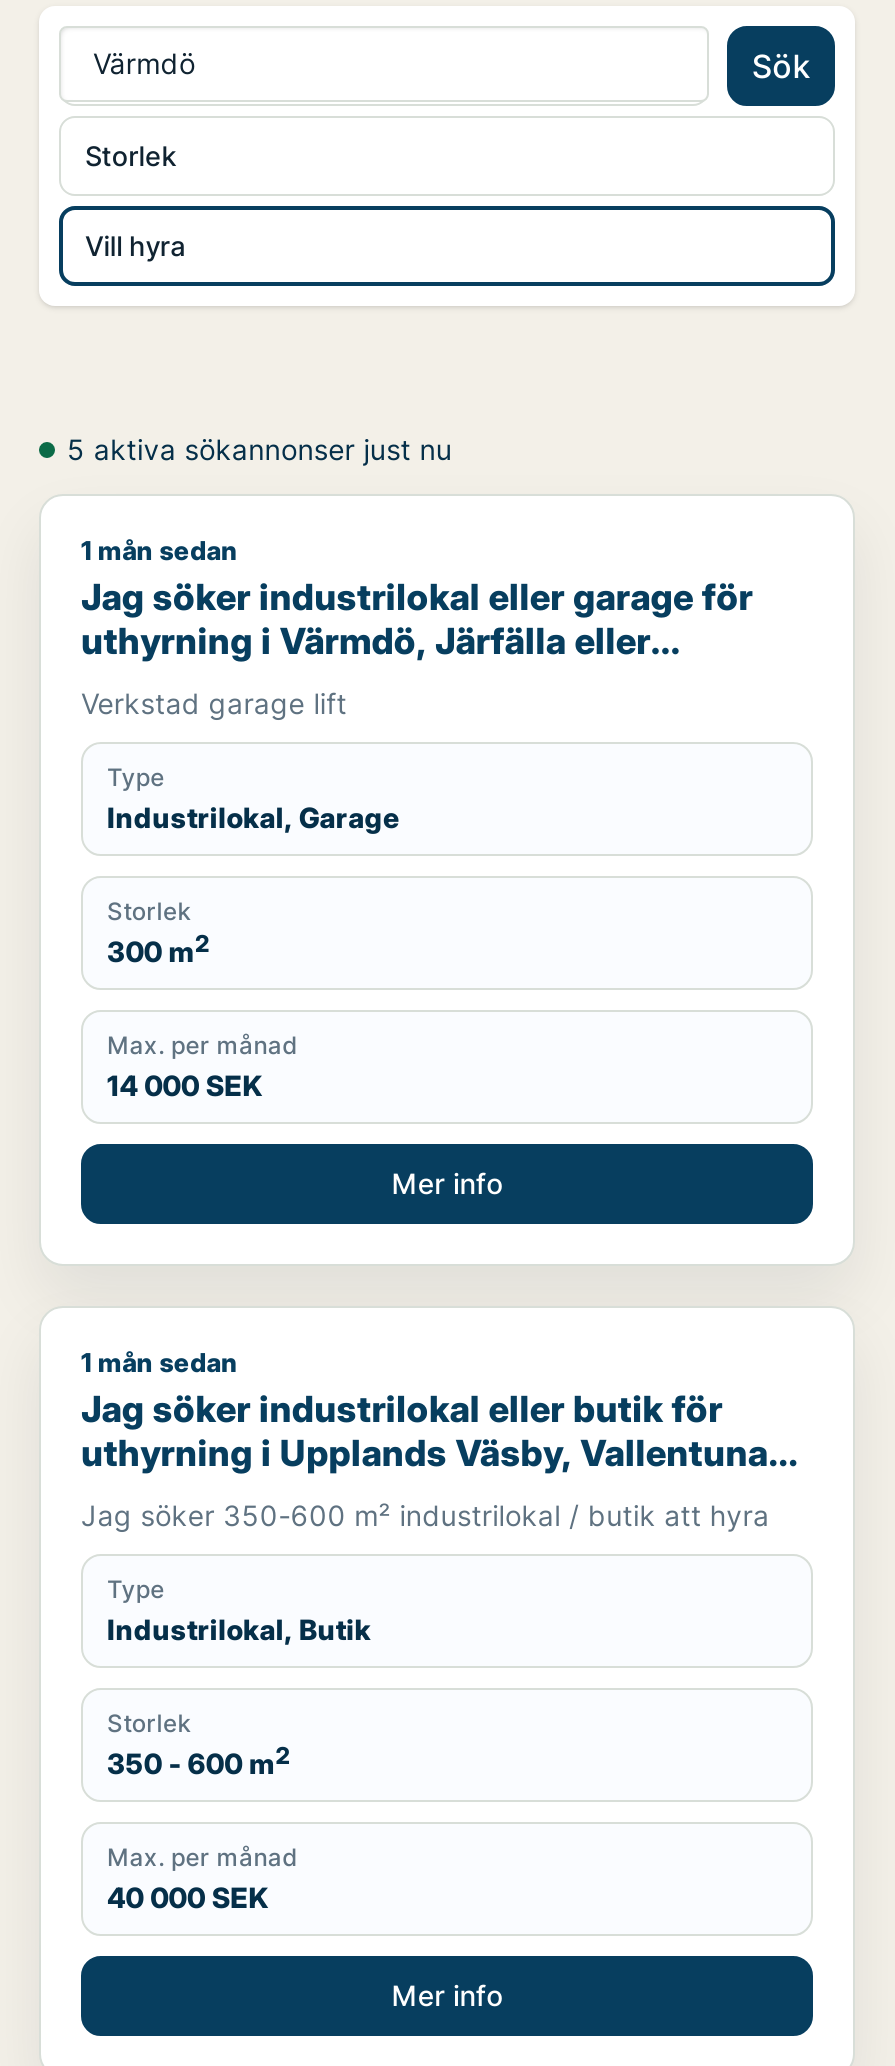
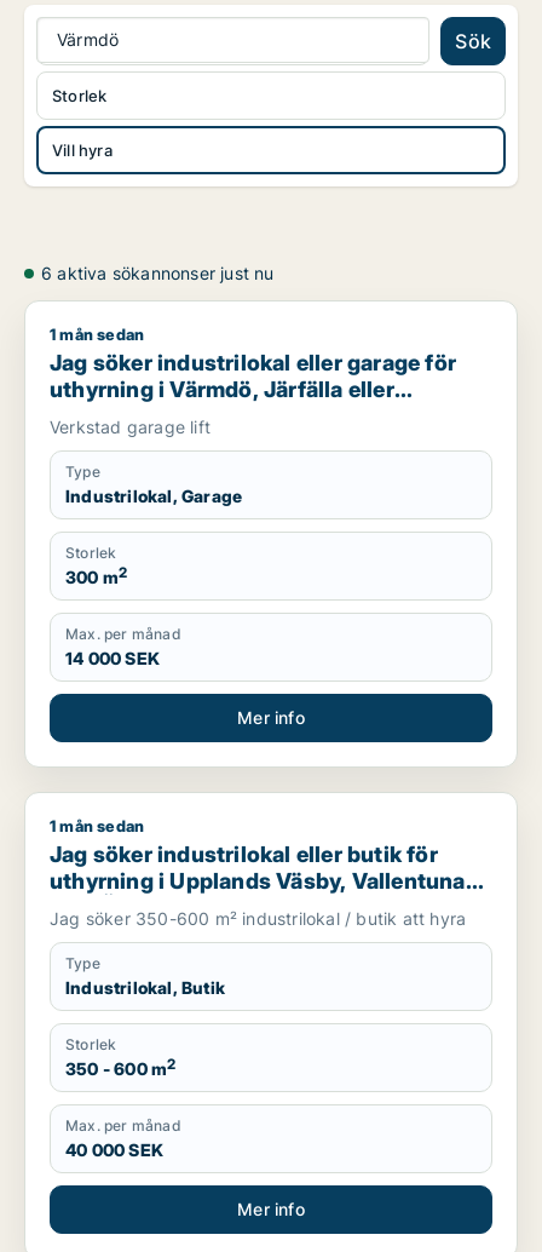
[67,432,452,466] 5 aktiva sökannonser just nu -> [41,263,274,283] 6 aktiva sökannonser just nu

